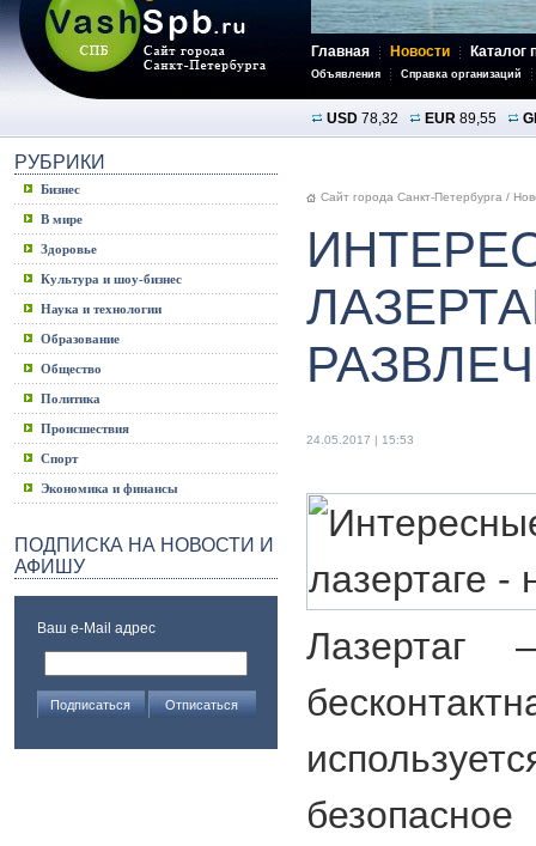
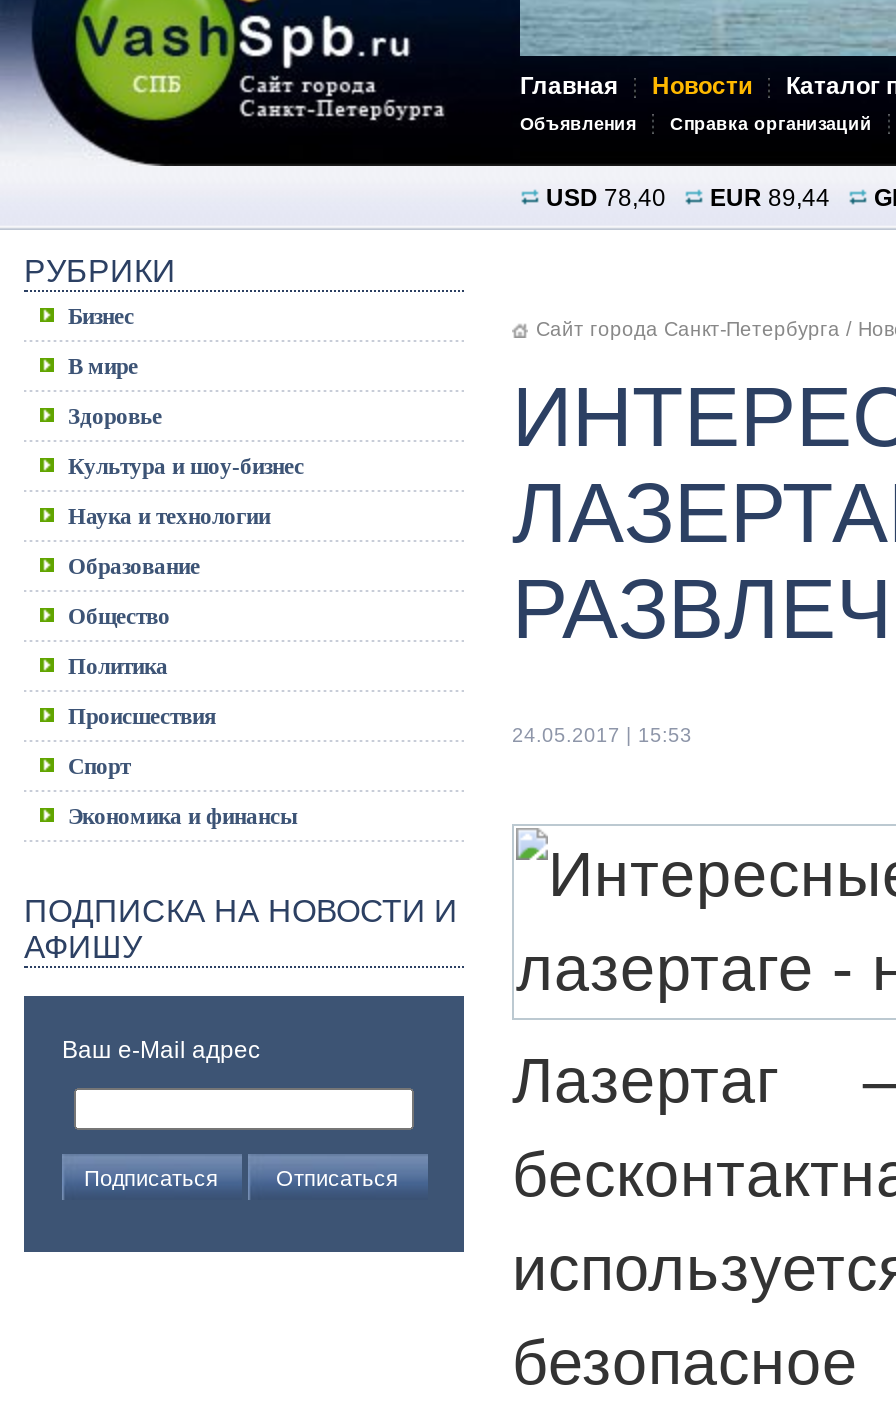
[327,110,409,127] USD 78,32 -> [546,184,684,212] USD 78,40
[425,110,507,127] EUR 89,55 -> [710,184,848,212] EUR 89,44

